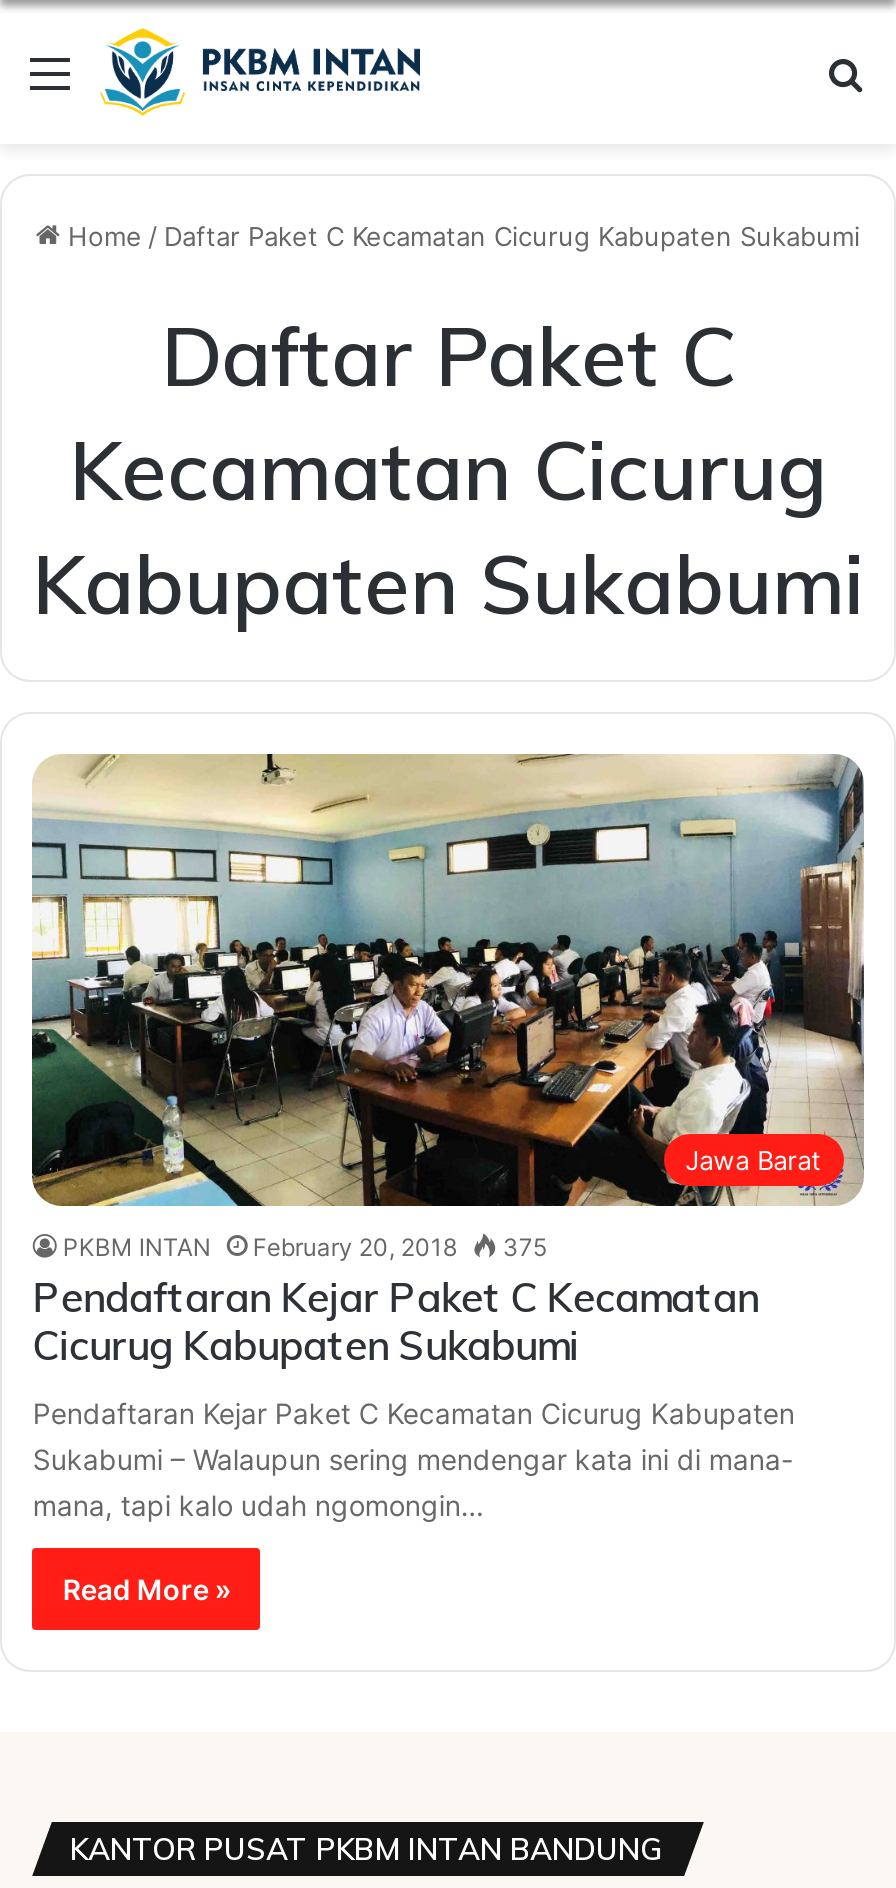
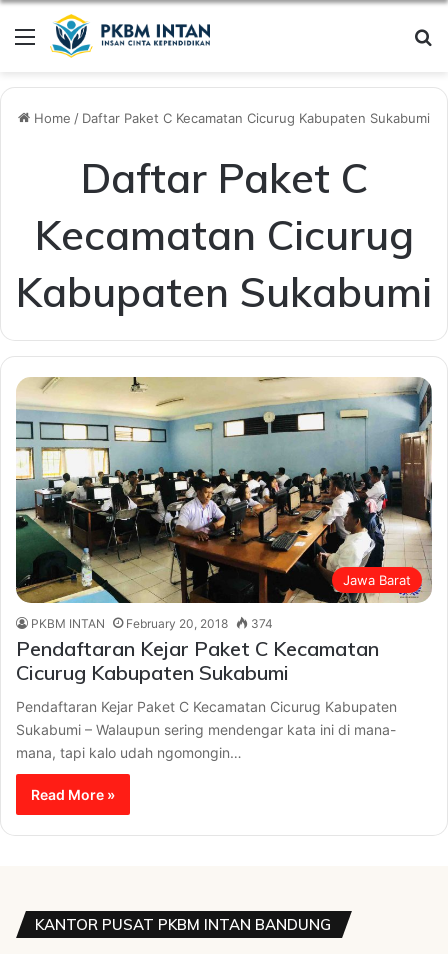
[63,1232,547,1262] PKBM INTAN February 20, 2018 375 -> [31,616,273,631] PKBM INTAN February 20, 2018 374

